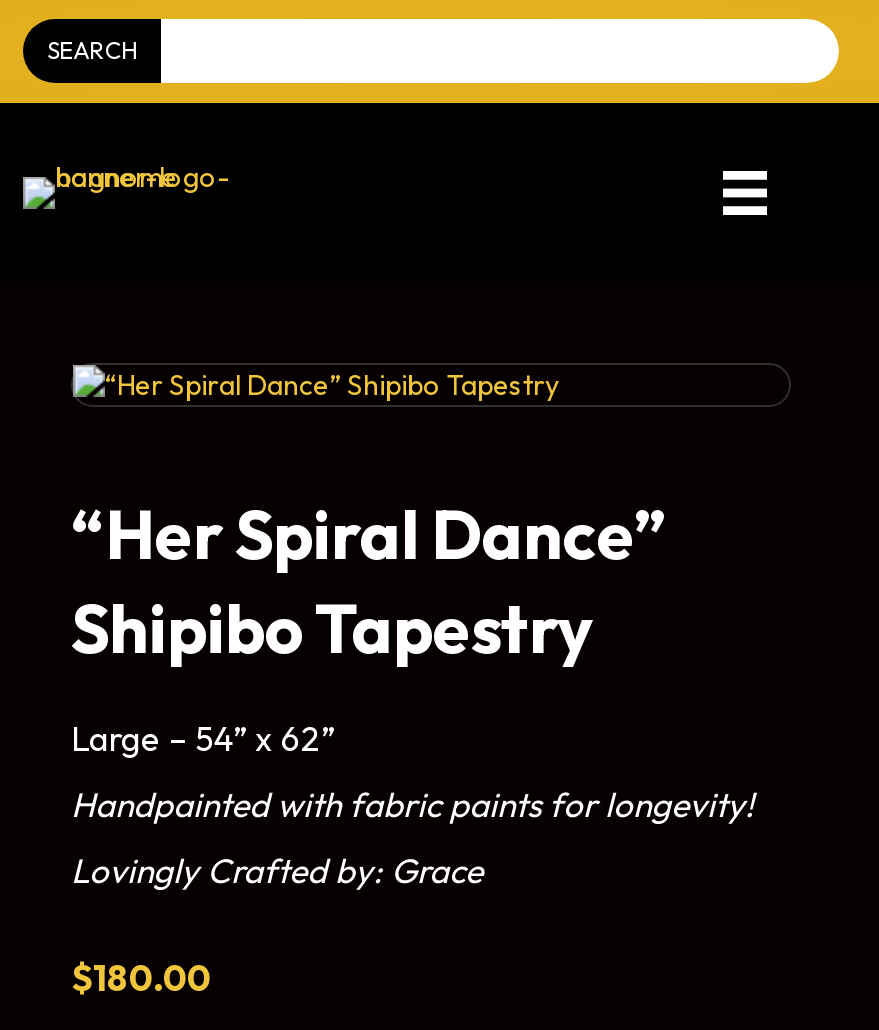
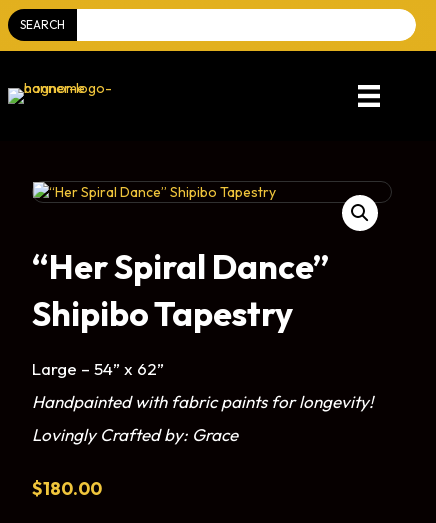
none -> [341,194,379,232] [image]

